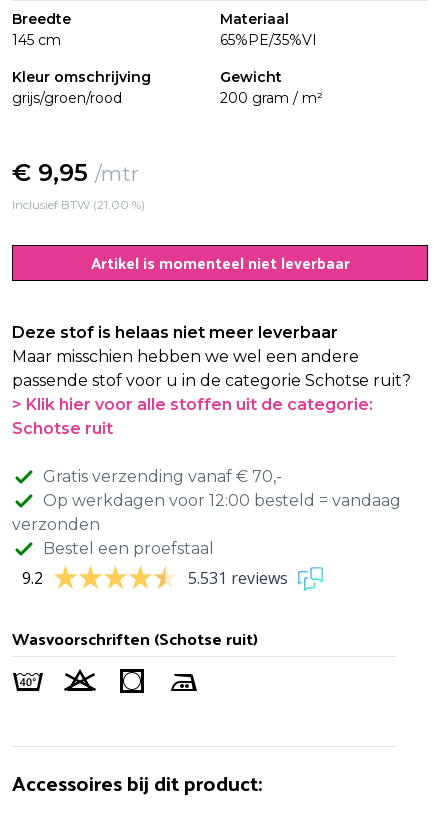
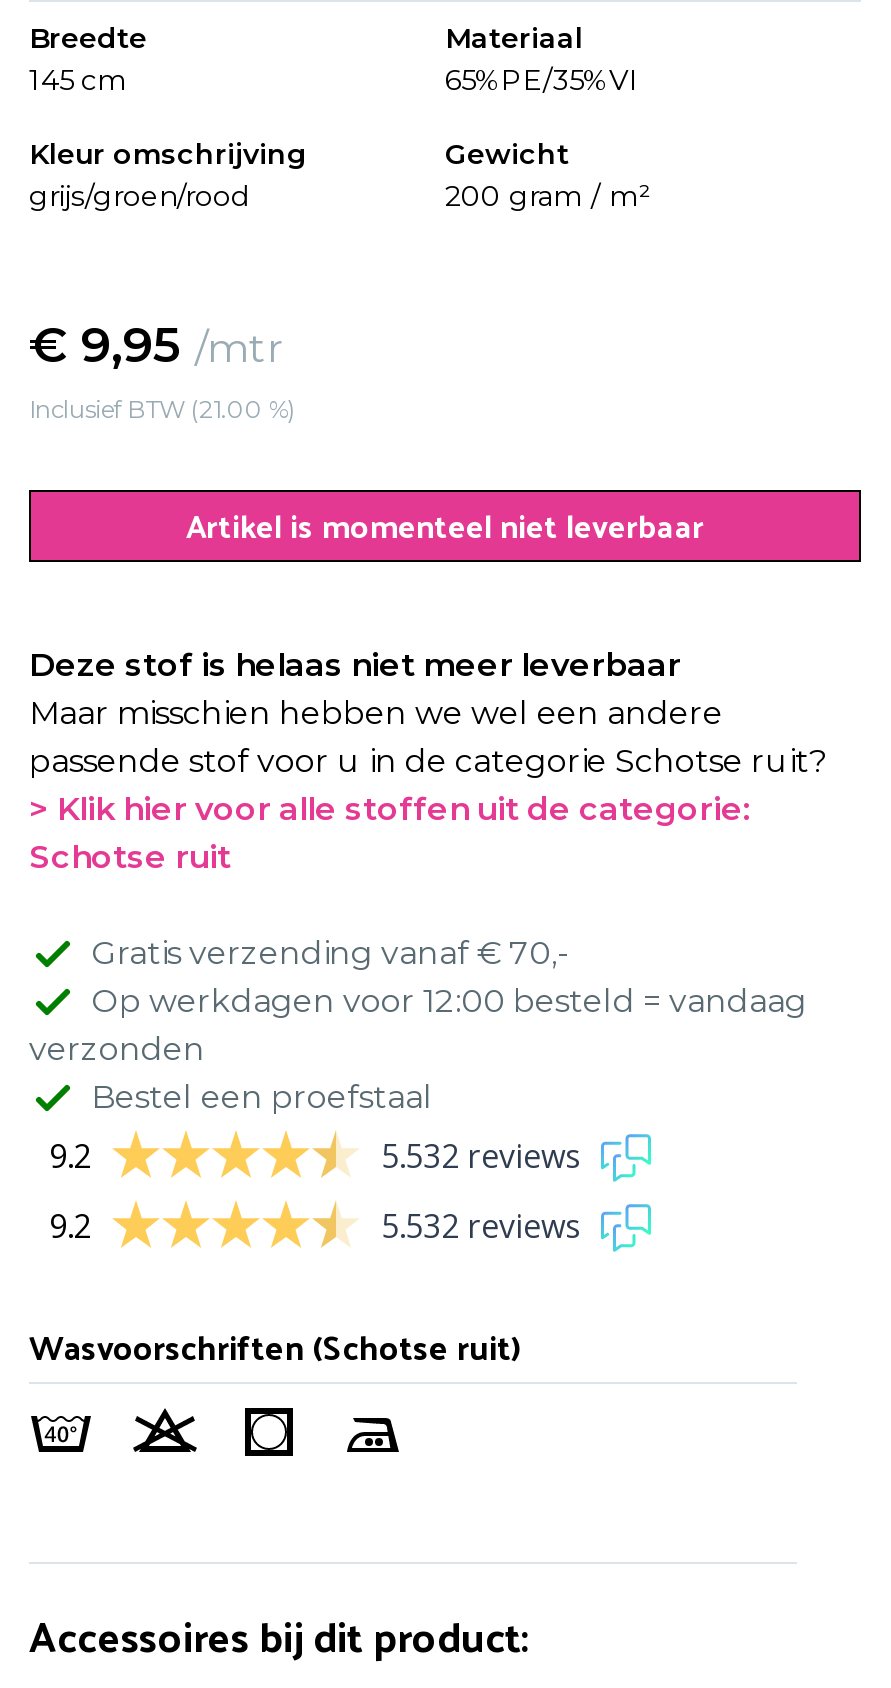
[188,567,288,589] 5.531 reviews -> [49,1135,581,1249] 5.532 reviews | 9.2 | 5.532 reviews

